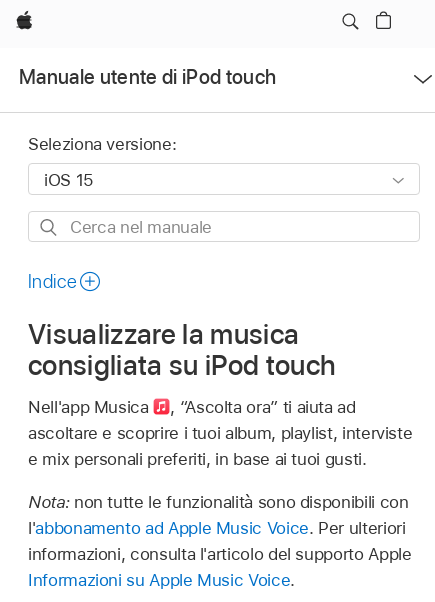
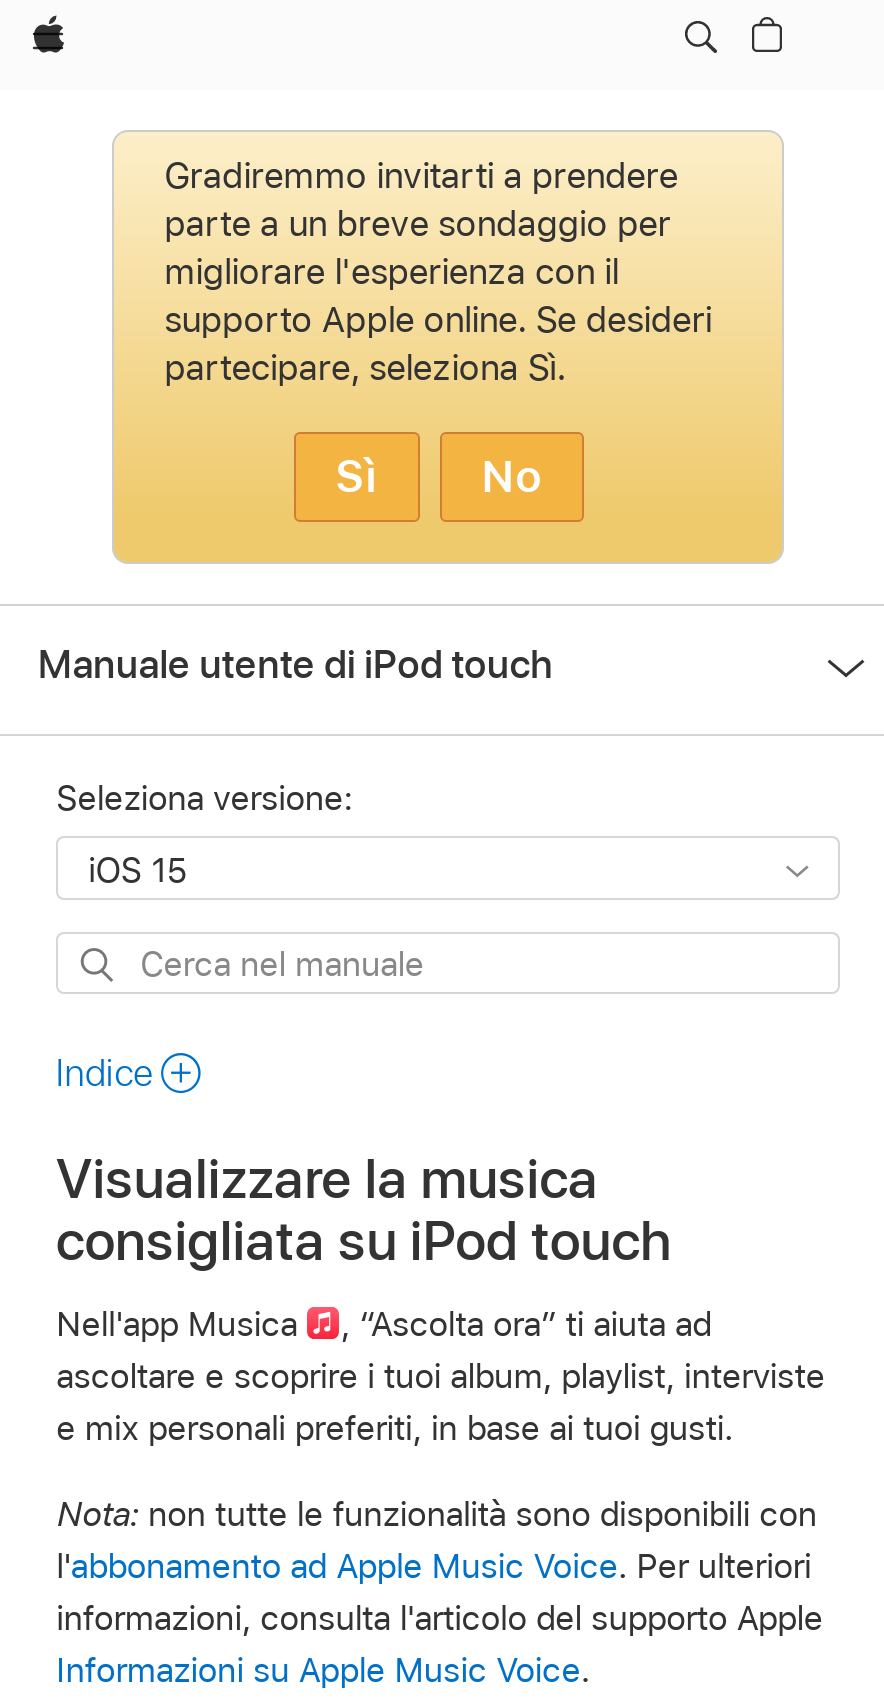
none -> [112,130,784,564] [image] | Gradiremmo invitarti a prendere | parte a un breve sondaggio per | migliorare l'esperienza con il | supporto Apple online. Se desideri | partecipare, seleziona Sì. | Sì | No

